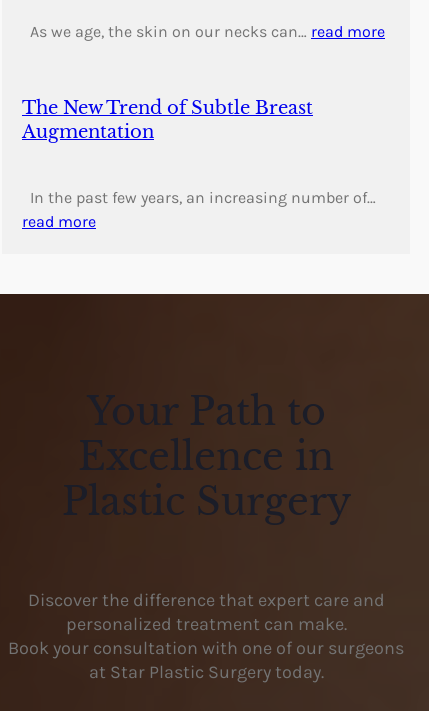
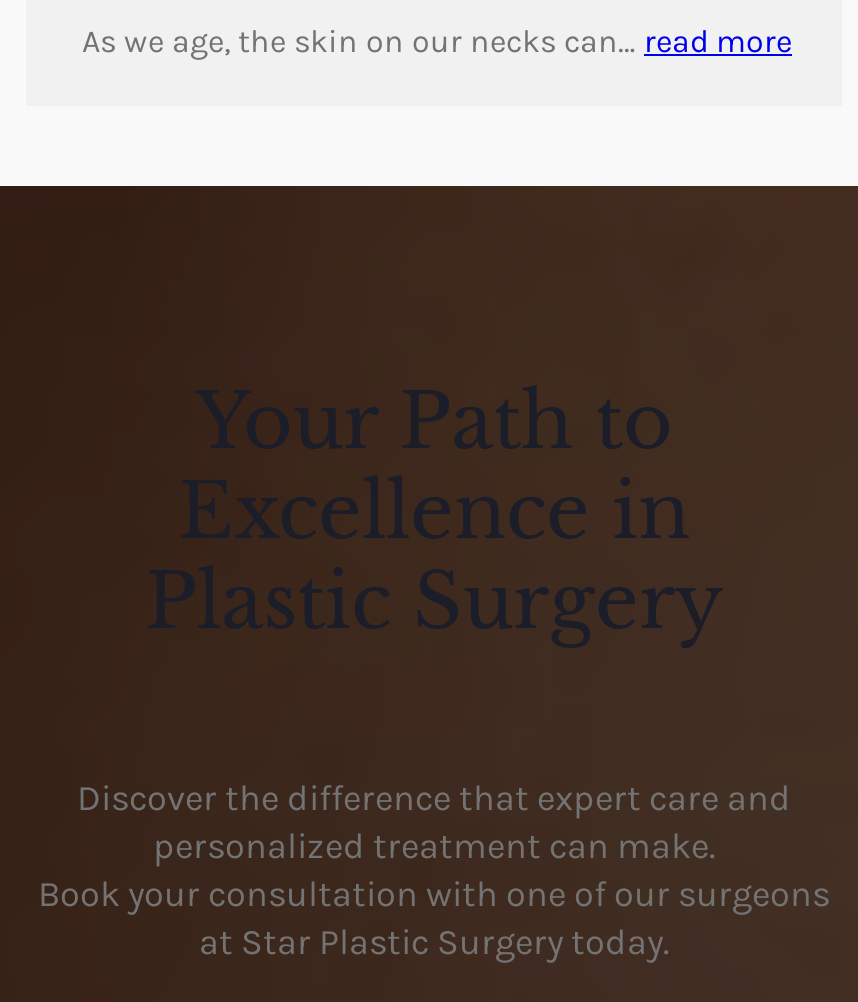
[22,97,376,231] The New Trend of Subtle Breast | Augmentation | In the past few years, an increasing number of… | read more -> none

